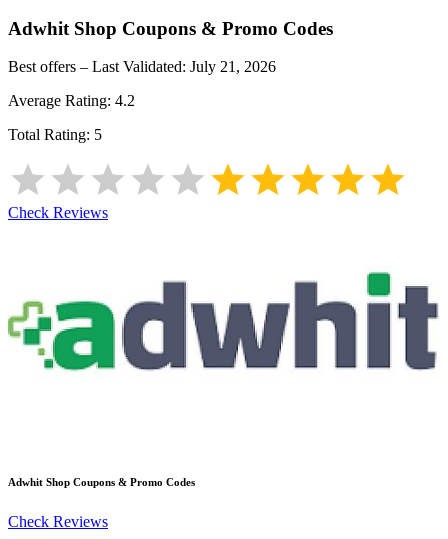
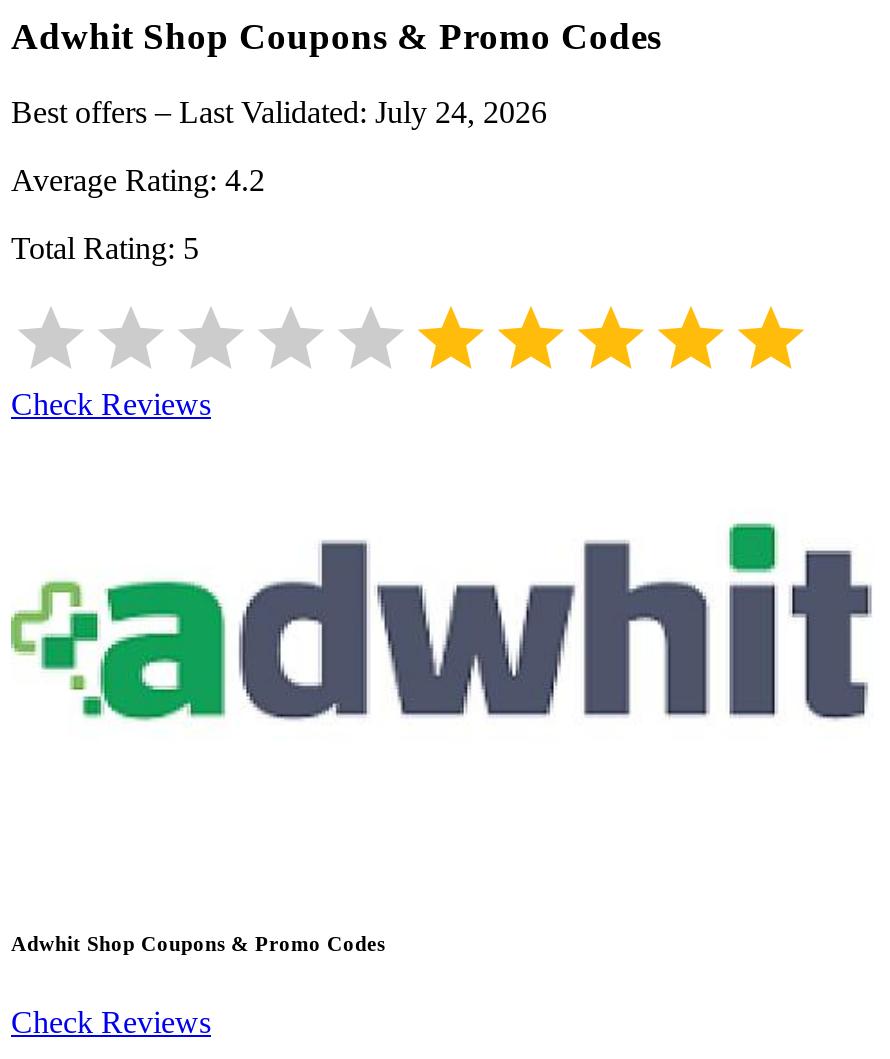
[8,58,276,75] Best offers – Last Validated: July 21, 2026 -> [11,96,547,130] Best offers – Last Validated: July 24, 2026

